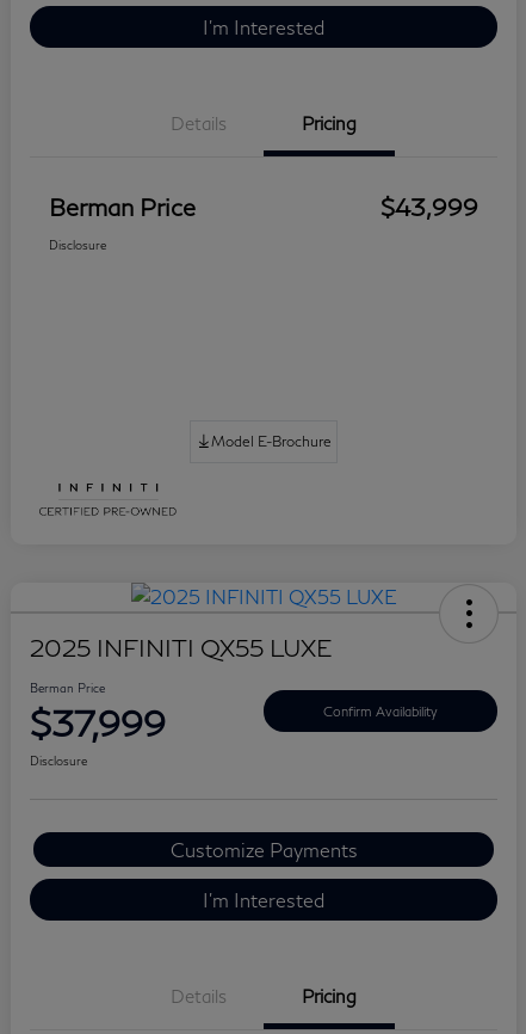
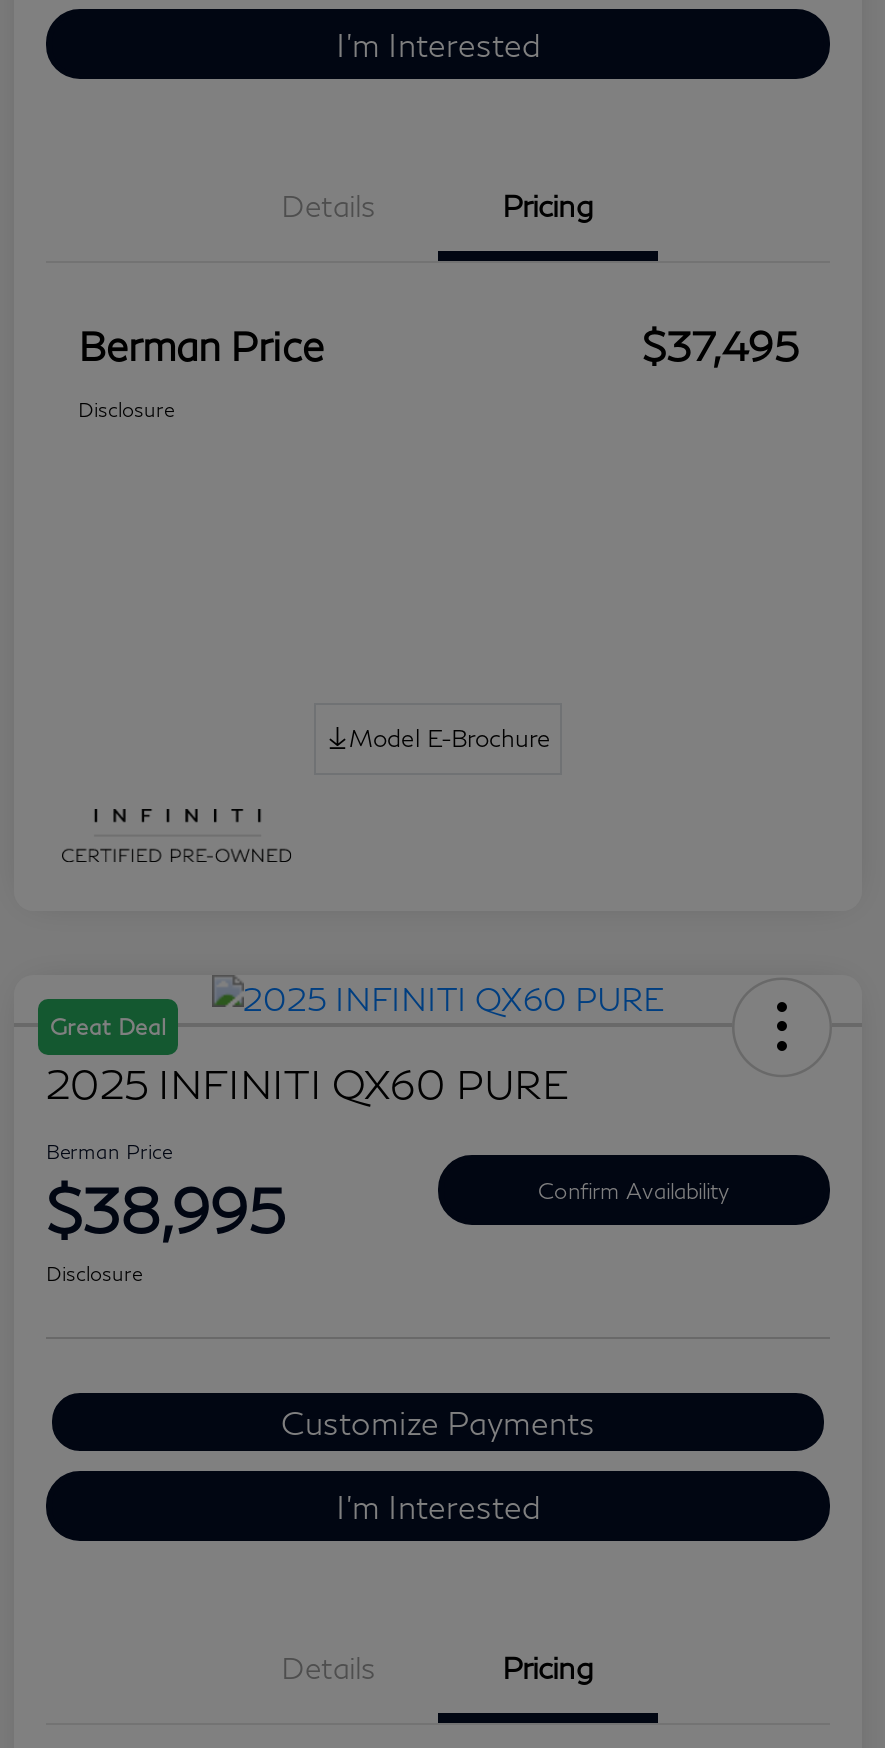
[380,192,478,221] $43,999 -> [642,321,798,369] $37,495
[30,633,332,662] 2025 INFINITI QX55 LUXE -> [46,1013,568,1107] Great Deal | 2025 INFINITI QX60 PURE
[30,701,166,744] $37,999 -> [46,1173,286,1245] $38,995

